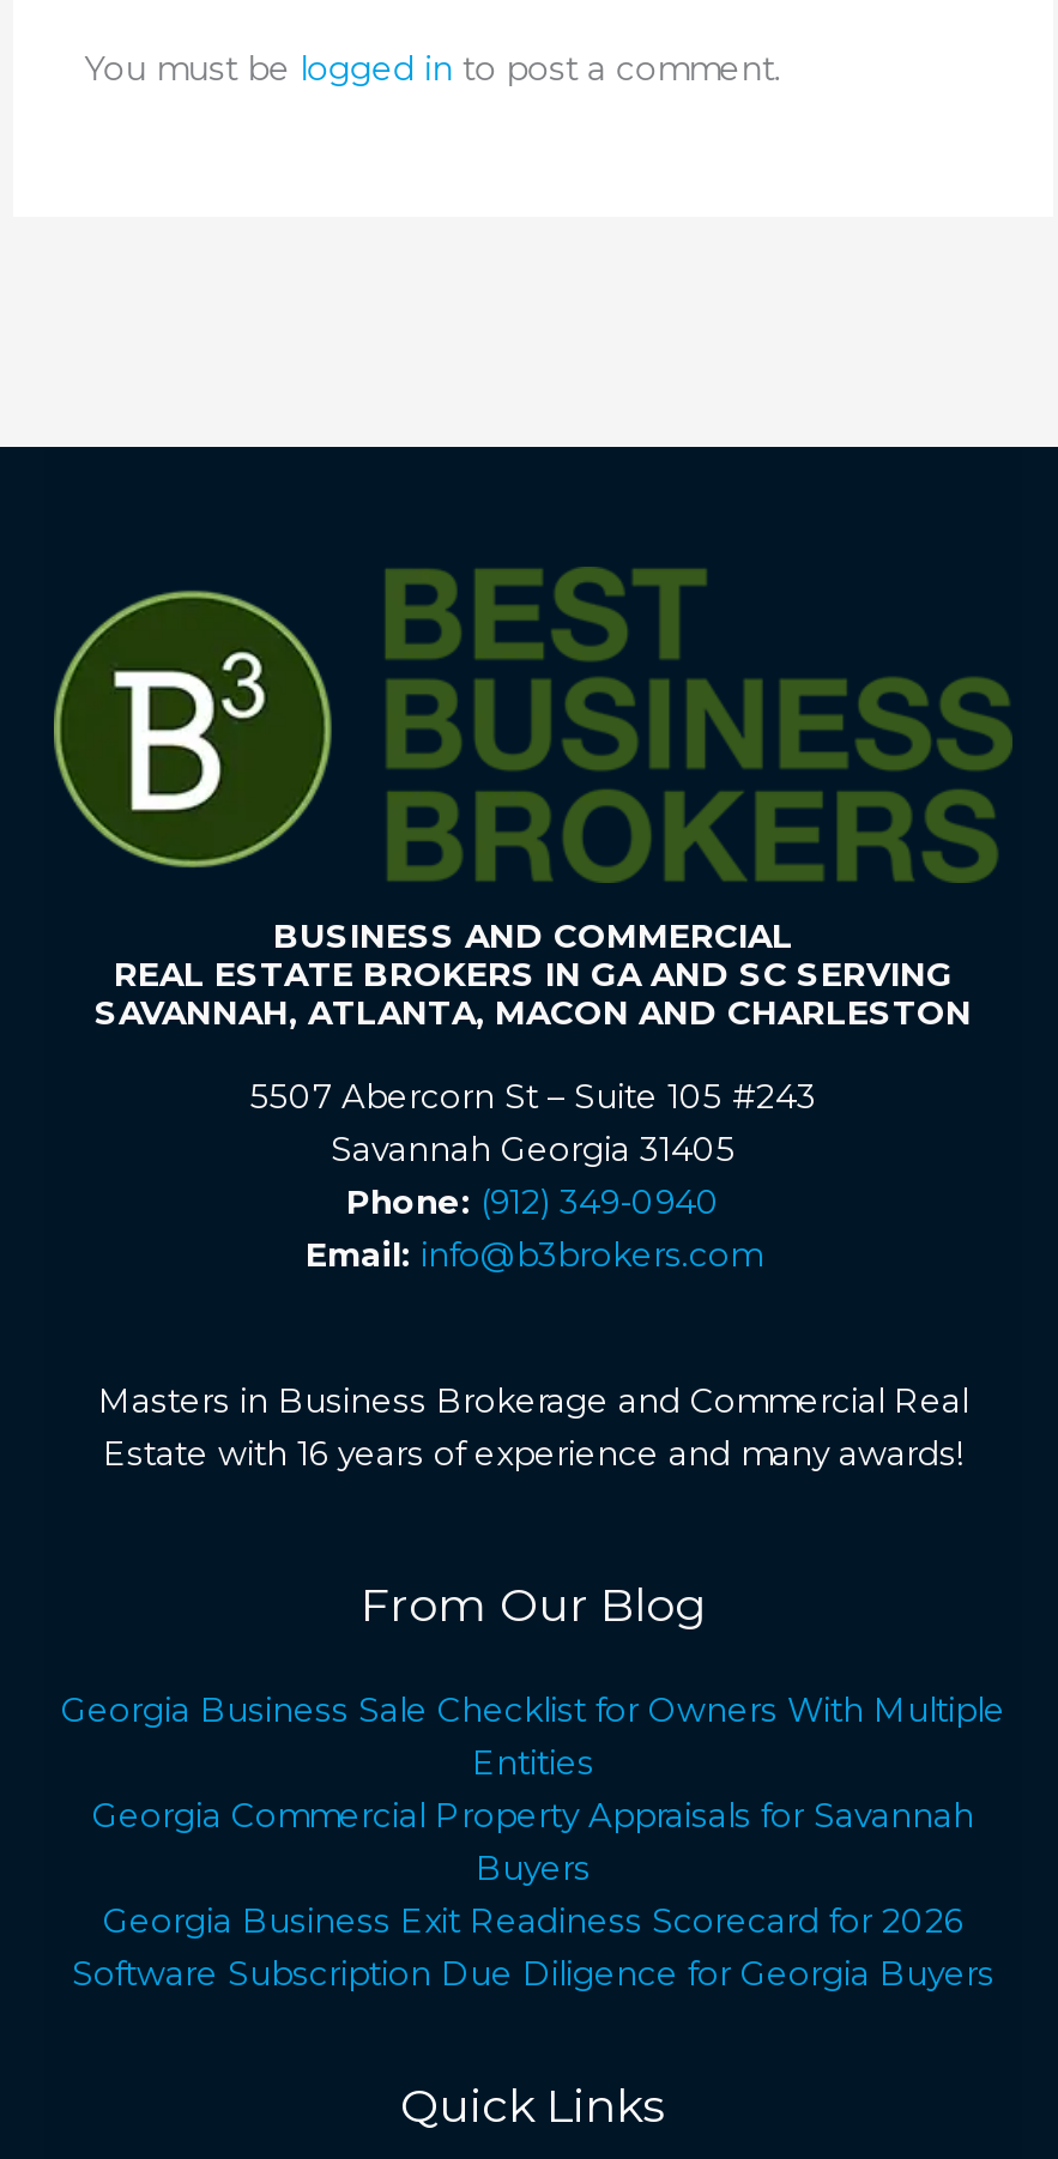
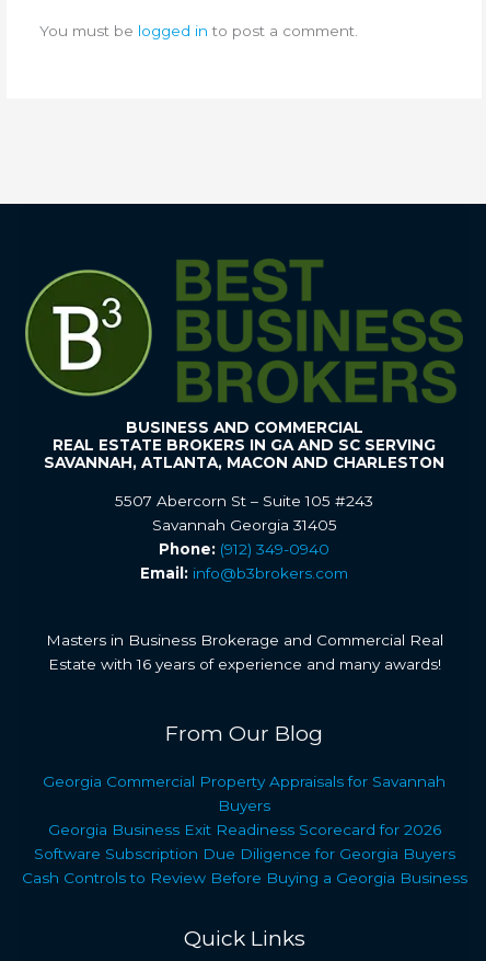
[61,1691,1005,1782] Georgia Business Sale Checklist for Owners With Multiple | Entities -> none
moved [72,1796,994,1993] -> [33,773,455,863]: Georgia Commercial Property Appraisals for Savannah | Buyers | Georgia Business Exit Readiness Scorecard for 2026 | Software Subscription Due Diligence for Georgia Buyers
none -> [21,869,467,887] Cash Controls to Review Before Buying a Georgia Business

